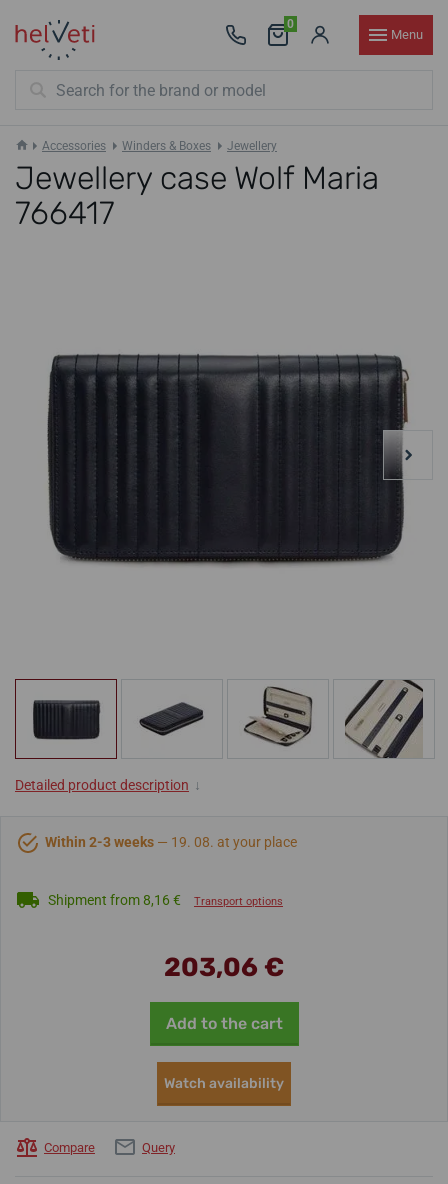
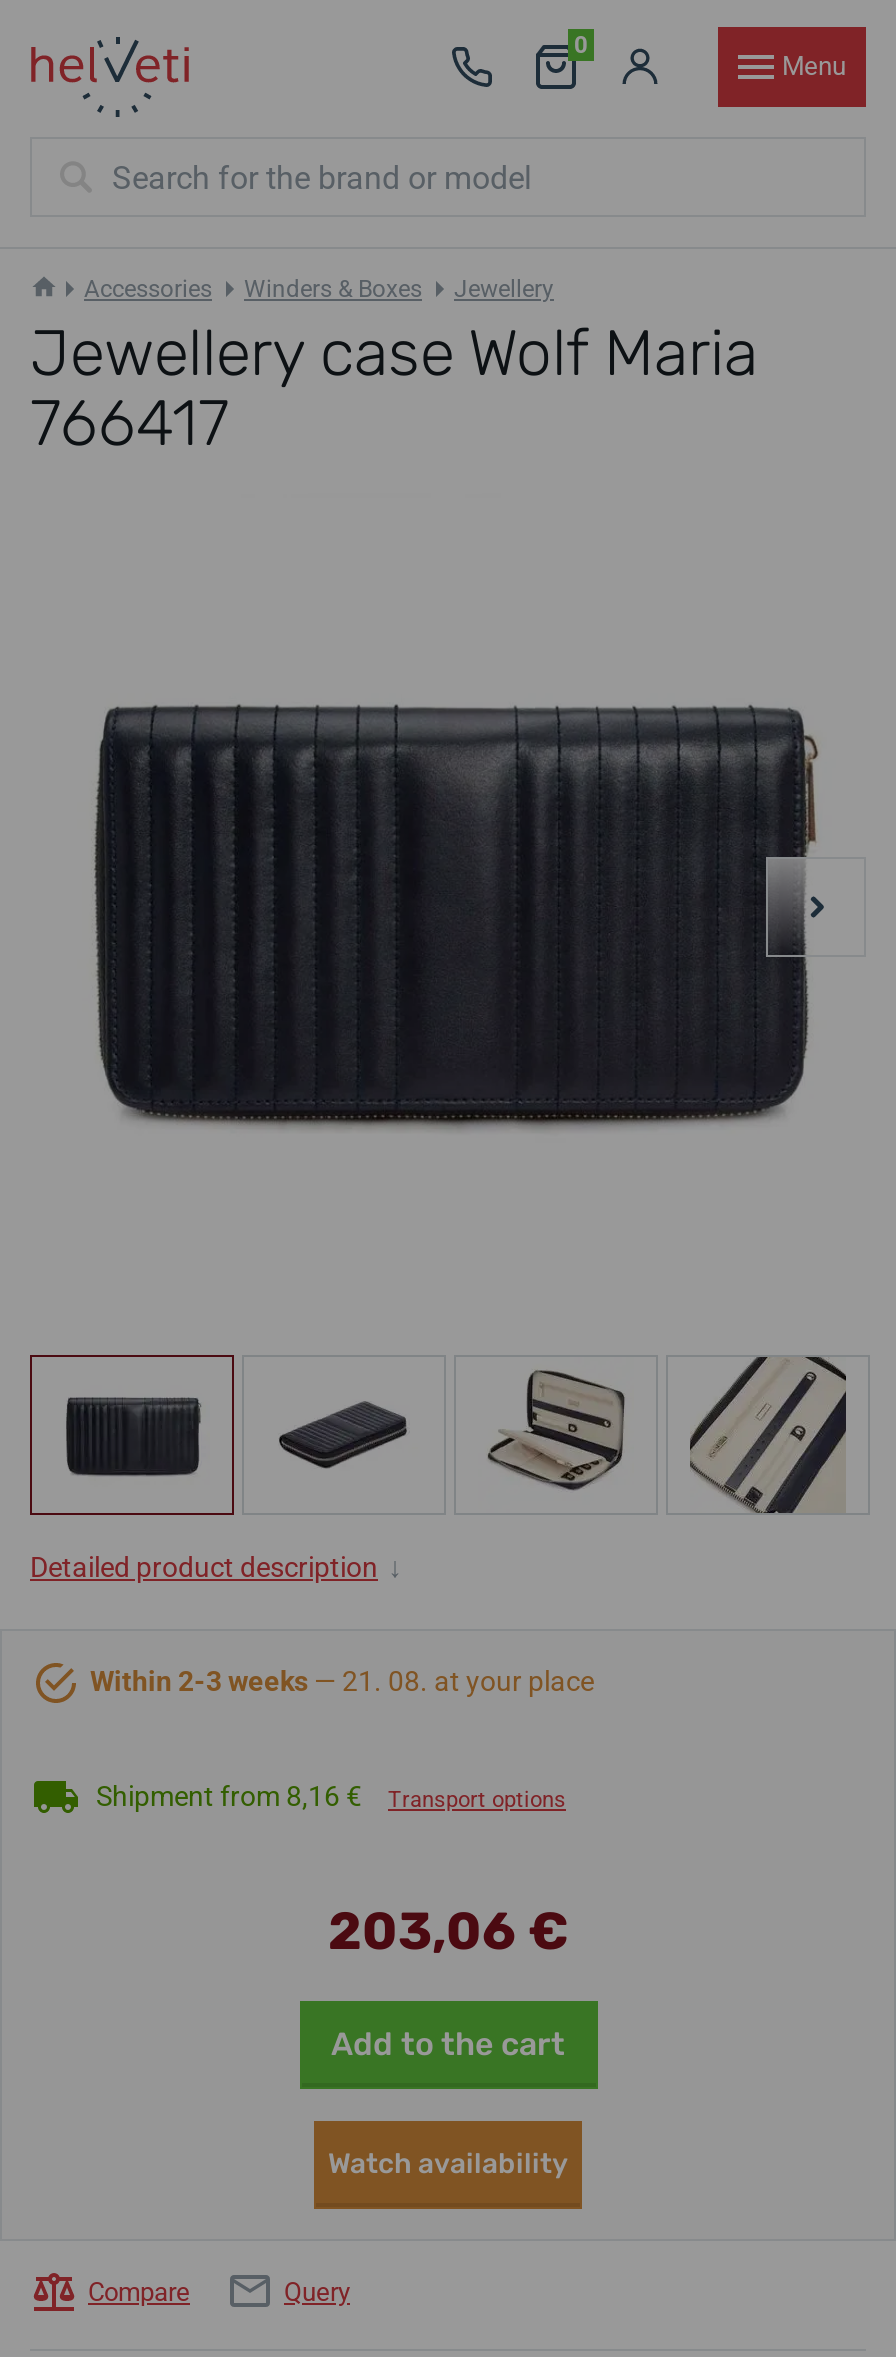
[45,834,297,850] Within 2-3 weeks — 19. 08. at your place -> [90,1665,594,1697] Within 2-3 weeks — 21. 08. at your place

